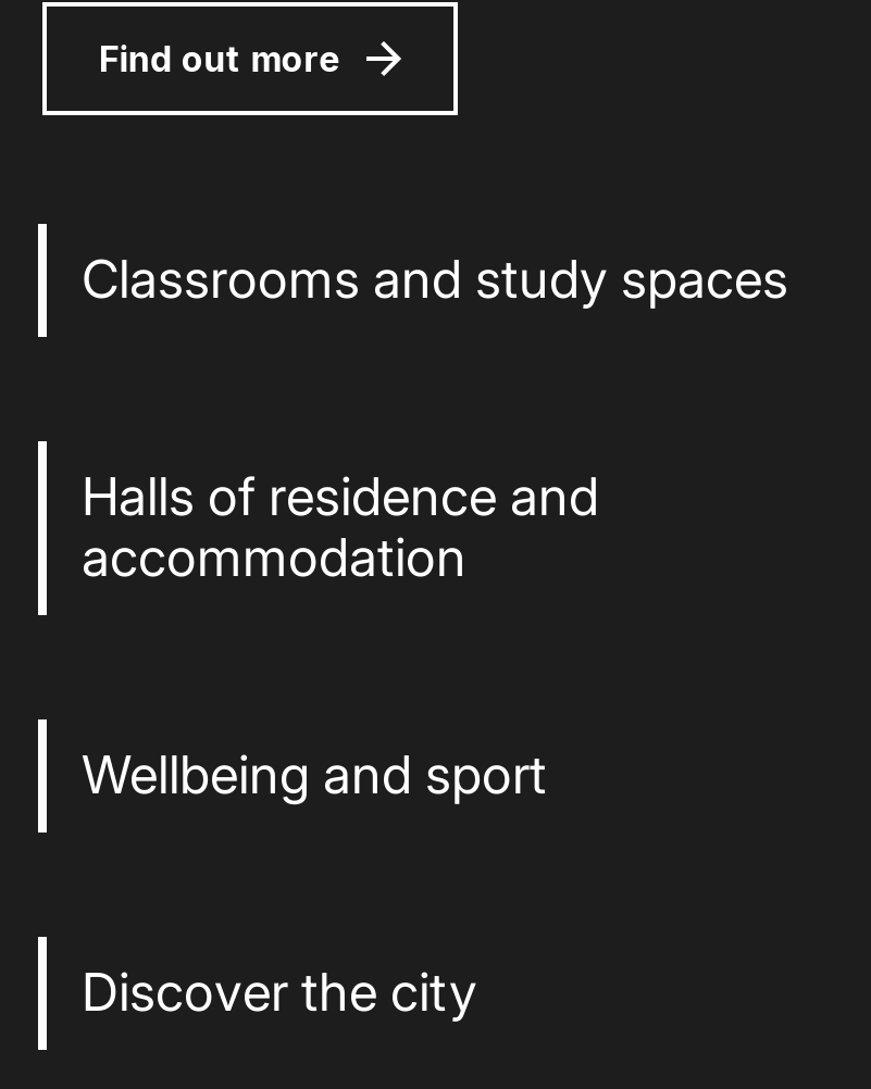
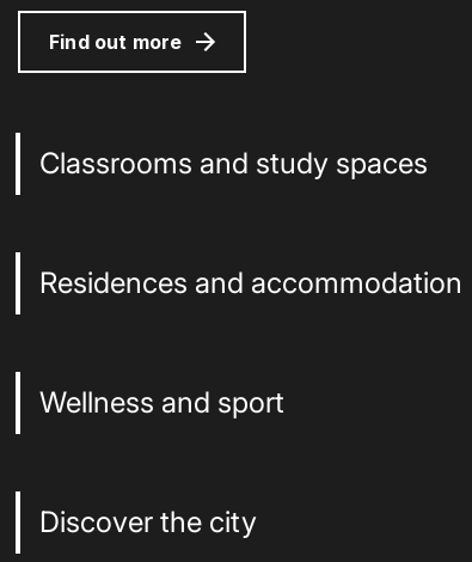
[82,466,599,589] Halls of residence and | accommodation -> [39,266,462,300] Residences and accommodation
[82,744,547,807] Wellbeing and sport -> [39,385,284,420] Wellness and sport

